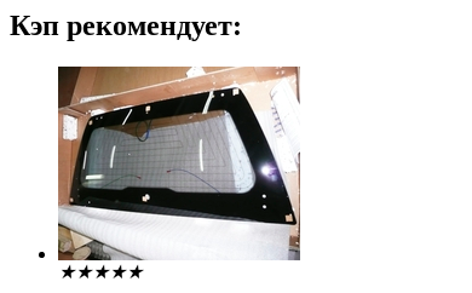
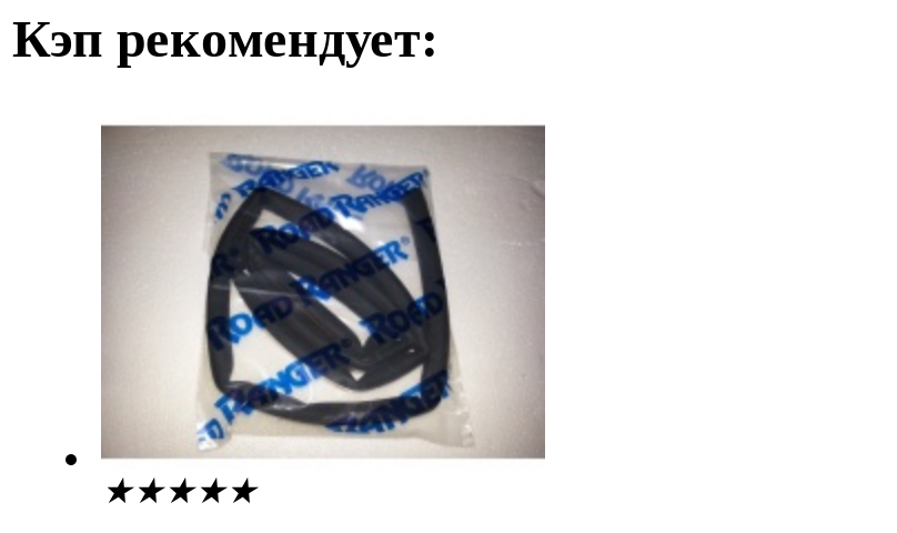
[57,65,301,262] [image] -> [99,114,547,470] [image]

